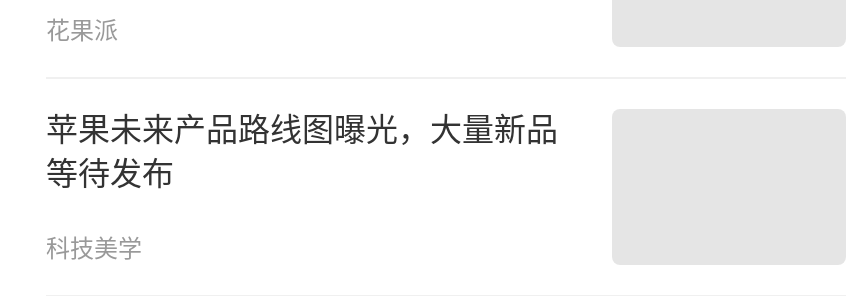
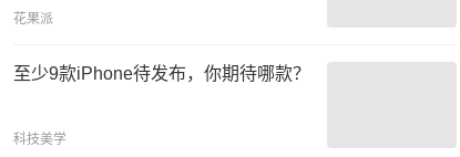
[46,114,558,192] 苹果未来产品路线图曝光，大量新品 | 等待发布 -> [13,64,310,83] 至少9款iPhone待发布，你期待哪款？

